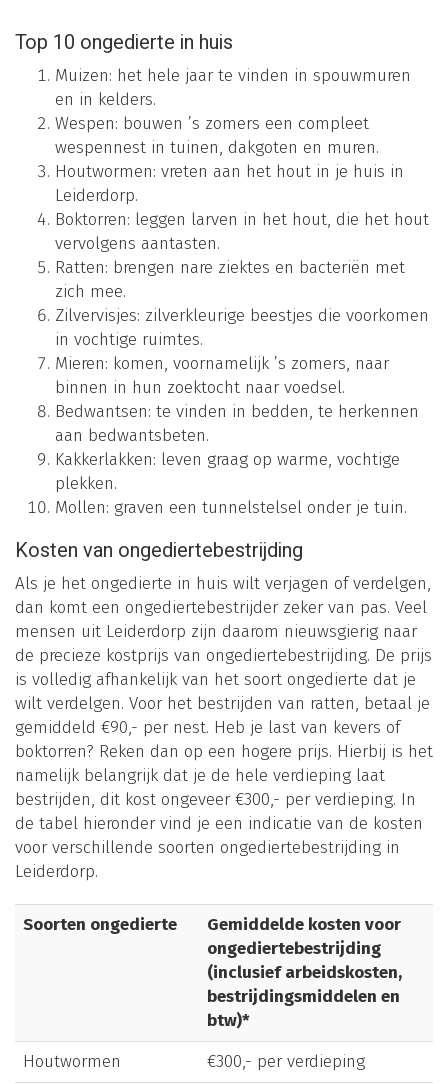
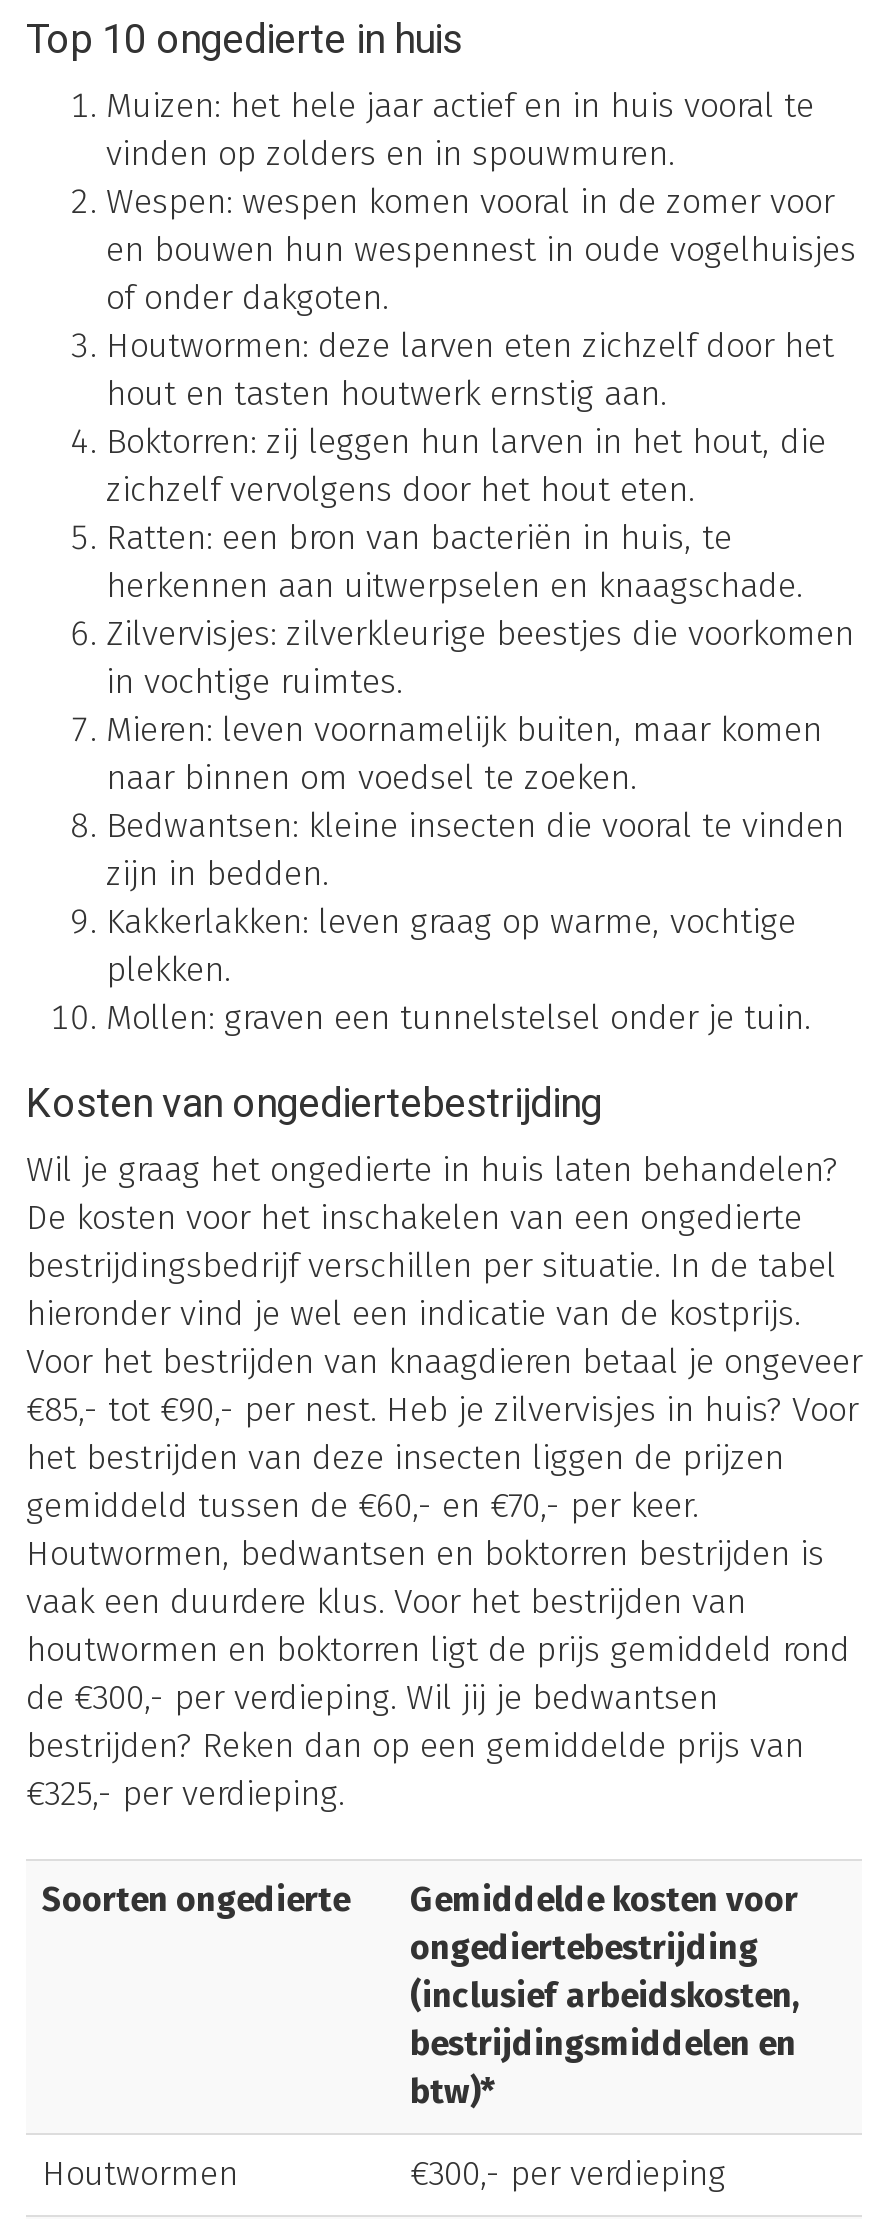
[55,65,429,302] Muizen: het hele jaar te vinden in spouwmuren | en in kelders. | Wespen: bouwen ’s zomers een compleet | wespennest in tuinen, dakgoten en muren. | Houtwormen: vreten aan het hout in je huis in | Leiderdorp. | Boktorren: leggen larven in het hout, die het hout | vervolgens aantasten. | Ratten: brengen nare ziektes en bacteriën met | zich mee. -> [106,84,856,606] Muizen: het hele jaar actief en in huis vooral te | vinden op zolders en in spouwmuren. | Wespen: wespen komen vooral in de zomer voor | en bouwen hun wespennest in oude vogelhuisjes | of onder dakgoten. | Houtwormen: deze larven eten zichzelf door het | hout en tasten houtwerk ernstig aan. | Boktorren: zij leggen hun larven in het hout, die | zichzelf vervolgens door het hout eten. | Ratten: een bron van bacteriën in huis, te | herkennen aan uitwerpselen en knaagschade.
[55,353,419,446] Mieren: komen, voornamelijk ’s zomers, naar | binnen in hun zoektocht naar voedsel. | Bedwantsen: te vinden in bedden, te herkennen | aan bedwantsbeten. -> [106,708,844,894] Mieren: leven voornamelijk buiten, maar komen | naar binnen om voedsel te zoeken. | Bedwantsen: kleine insecten die vooral te vinden | zijn in bedden.
[15,573,433,882] Als je het ongedierte in huis wilt verjagen of verdelgen, | dan komt een ongediertebestrijder zeker van pas. Veel | mensen uit Leiderdorp zijn daarom nieuwsgierig naar | de precieze kostprijs van ongediertebestrijding. De prijs | is volledig afhankelijk van het soort ongedierte dat je | wilt verdelgen. Voor het bestrijden van ratten, betaal je | gemiddeld €90,- per nest. Heb je last van kevers of | boktorren? Reken dan op een hogere prijs. Hierbij is het | namelijk belangrijk dat je de hele verdieping laat | bestrijden, dit kost ongeveer €300,- per verdieping. In | de tabel hieronder vind je een indicatie van de kosten | voor verschillende soorten ongediertebestrijding in | Leiderdorp. -> [26,1148,862,1814] Wil je graag het ongedierte in huis laten behandelen? | De kosten voor het inschakelen van een ongedierte | bestrijdingsbedrijf verschillen per situatie. In de tabel | hieronder vind je wel een indicatie van de kostprijs. | Voor het bestrijden van knaagdieren betaal je ongeveer | €85,- tot €90,- per nest. Heb je zilvervisjes in huis? Voor | het bestrijden van deze insecten liggen de prijzen | gemiddeld tussen de €60,- en €70,- per keer. | Houtwormen, bedwantsen en boktorren bestrijden is | vaak een duurdere klus. Voor het bestrijden van | houtwormen en boktorren ligt de prijs gemiddeld rond | de €300,- per verdieping. Wil jij je bedwantsen | bestrijden? Reken dan op een gemiddelde prijs van | €325,- per verdieping.

